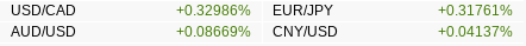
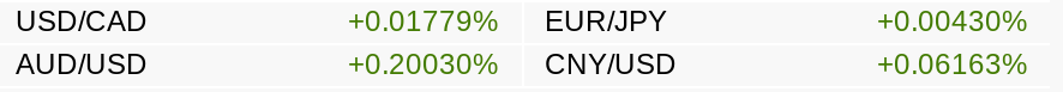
[176,2,334,19] +0.32986% EUR/JPY -> [348,5,667,38] +0.01779% EUR/JPY
[438,2,513,19] +0.31761% -> [877,5,1028,38] +0.00430%
[176,24,339,40] +0.08669% CNY/USD -> [348,48,677,81] +0.20030% CNY/USD
[438,24,513,40] +0.04137% -> [877,48,1028,81] +0.06163%

